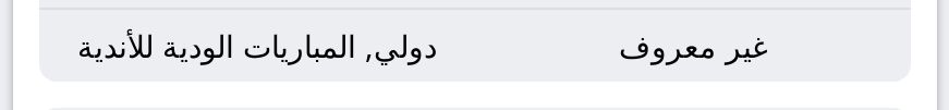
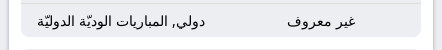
[77,25,437,66] دولي, المباريات الودية للأندية -> [37,11,205,30] دولي, المباريات الوديّة الدوليّة

